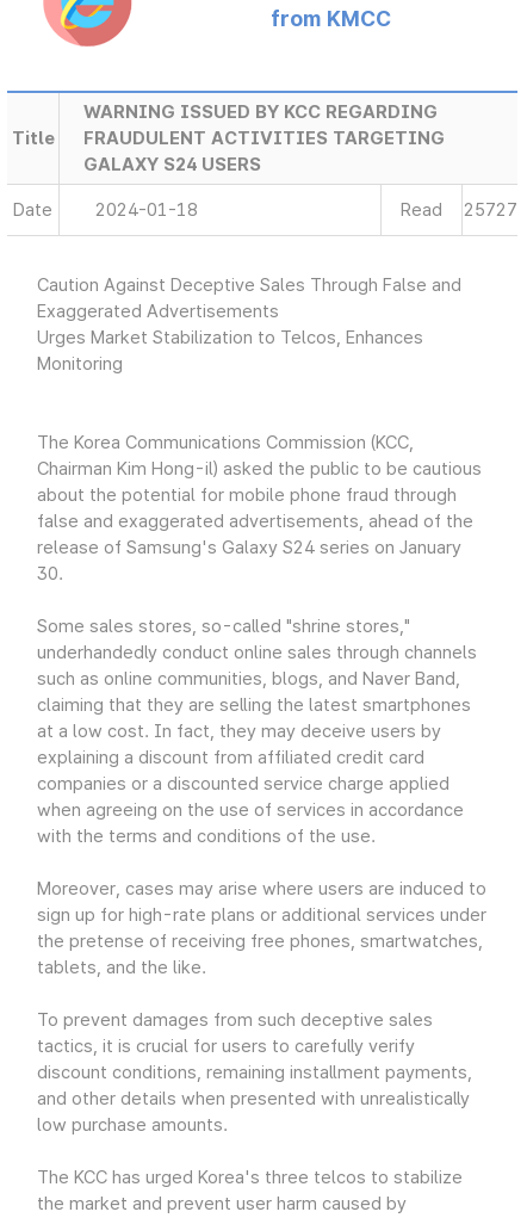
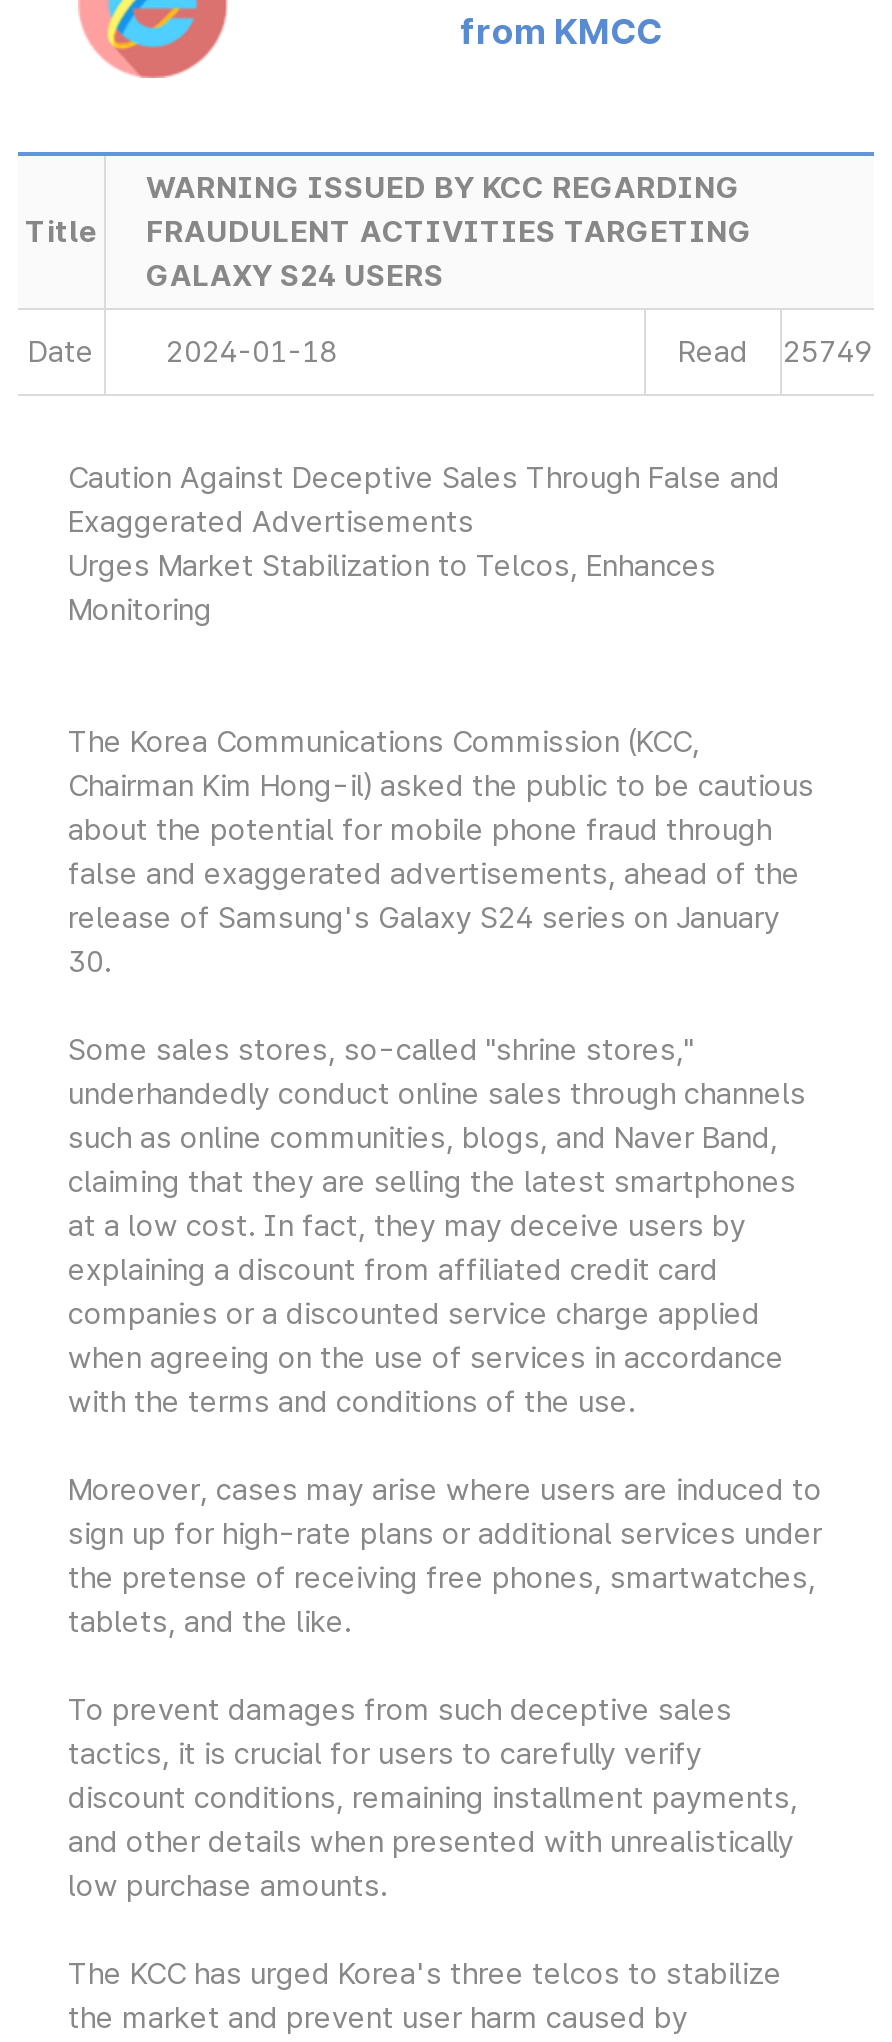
[401,199,517,221] Read 25727 -> [678,334,873,370] Read 25749

